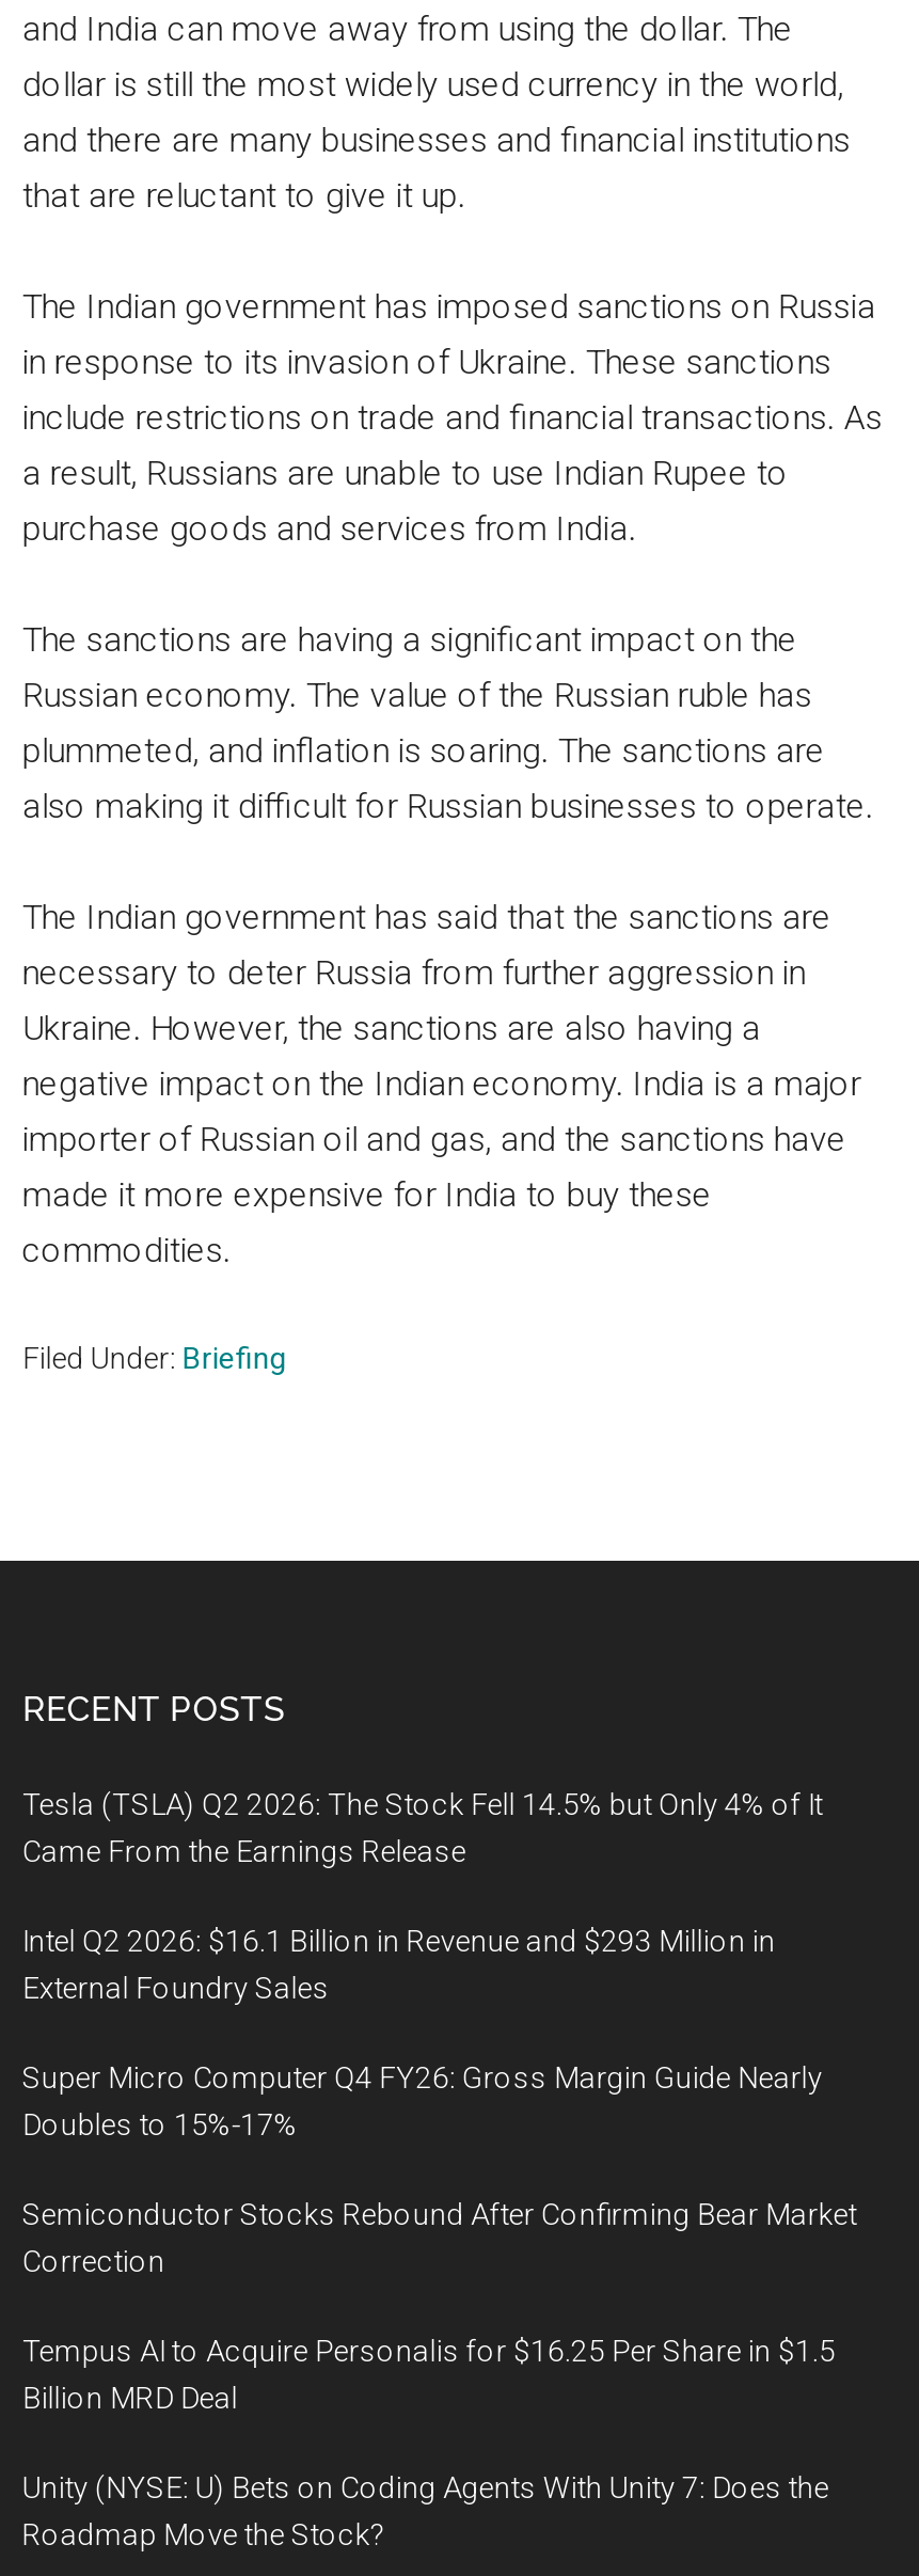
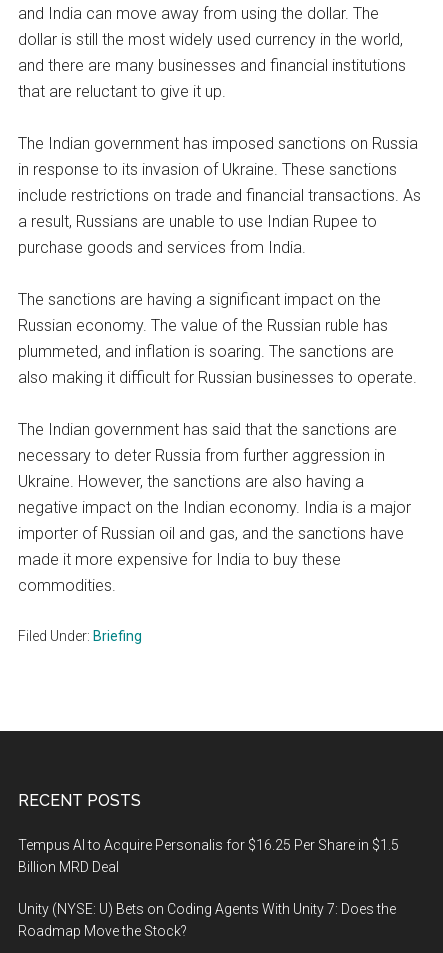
[22,1787,857,2278] Tesla (TSLA) Q2 2026: The Stock Fell 14.5% but Only 4% of It | Came From the Earnings Release | Intel Q2 2026: $16.1 Billion in Revenue and $293 Million in | External Foundry Sales | Super Micro Computer Q4 FY26: Gross Margin Guide Nearly | Doubles to 15%-17% | Semiconductor Stocks Rebound After Confirming Bear Market | Correction -> none

